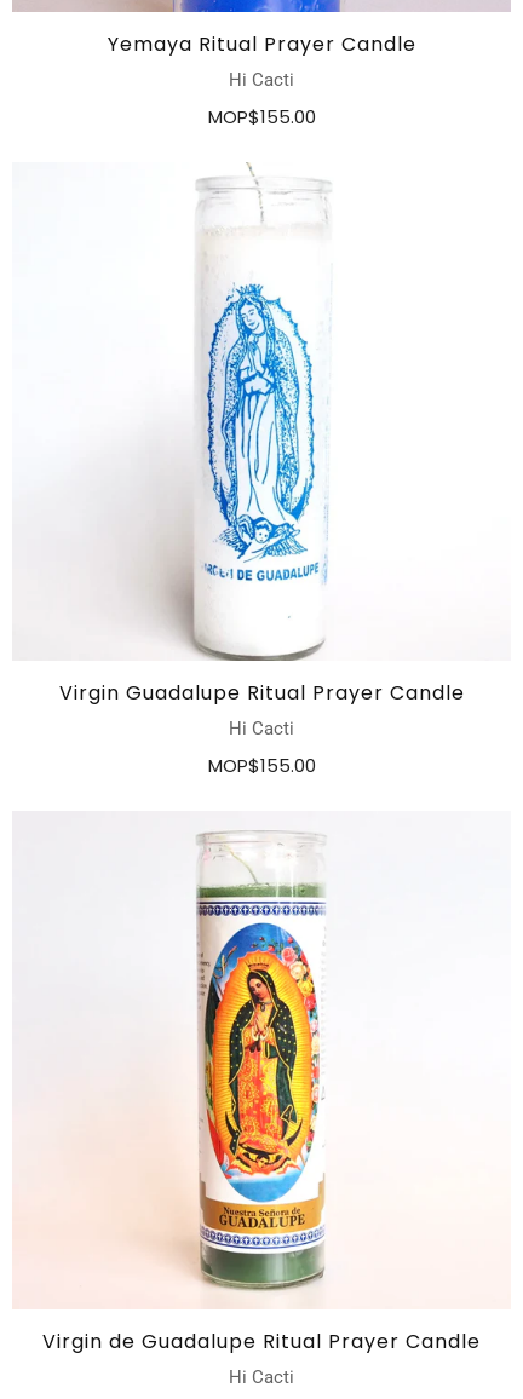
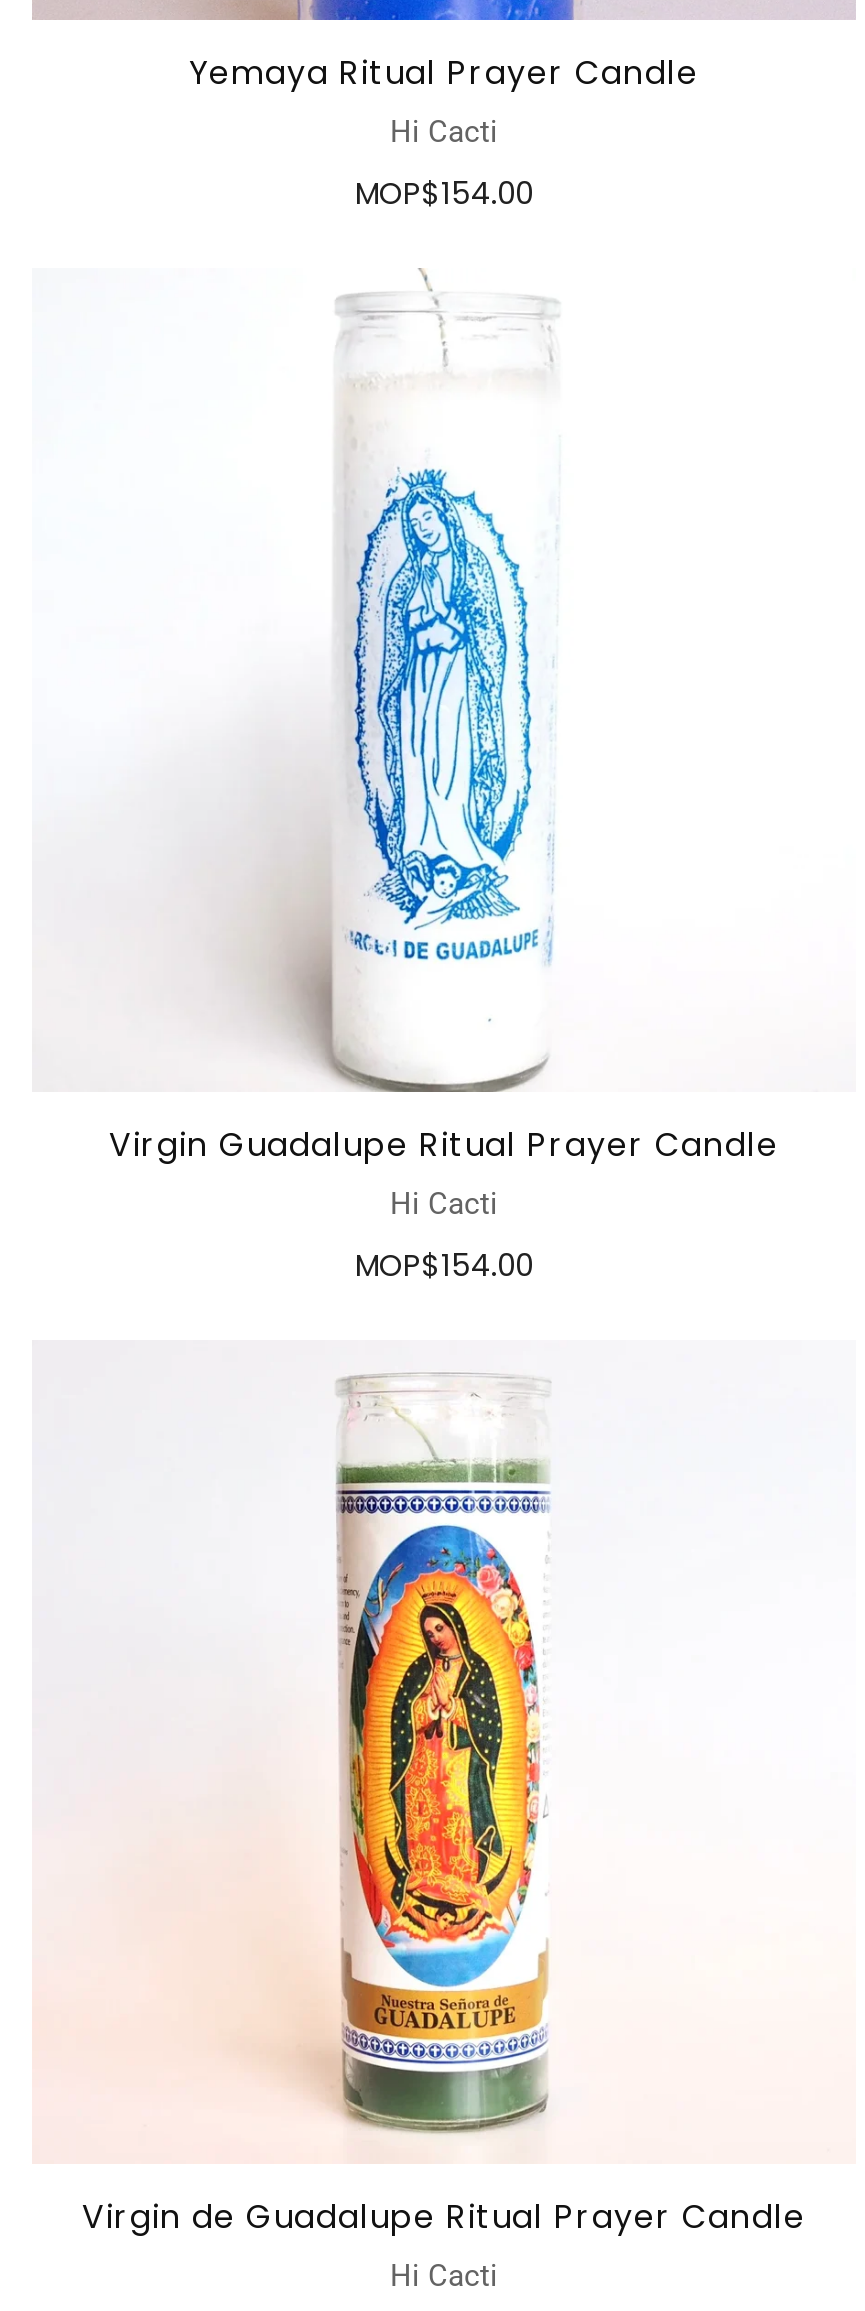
[208,104,315,130] MOP$155.00 -> [355,173,533,215] MOP$154.00
[208,753,315,779] MOP$155.00 -> [355,1245,533,1287] MOP$154.00

